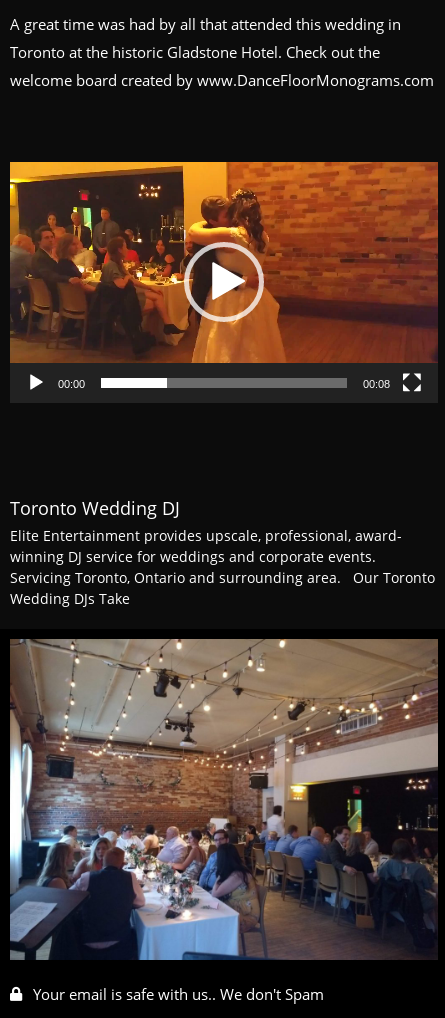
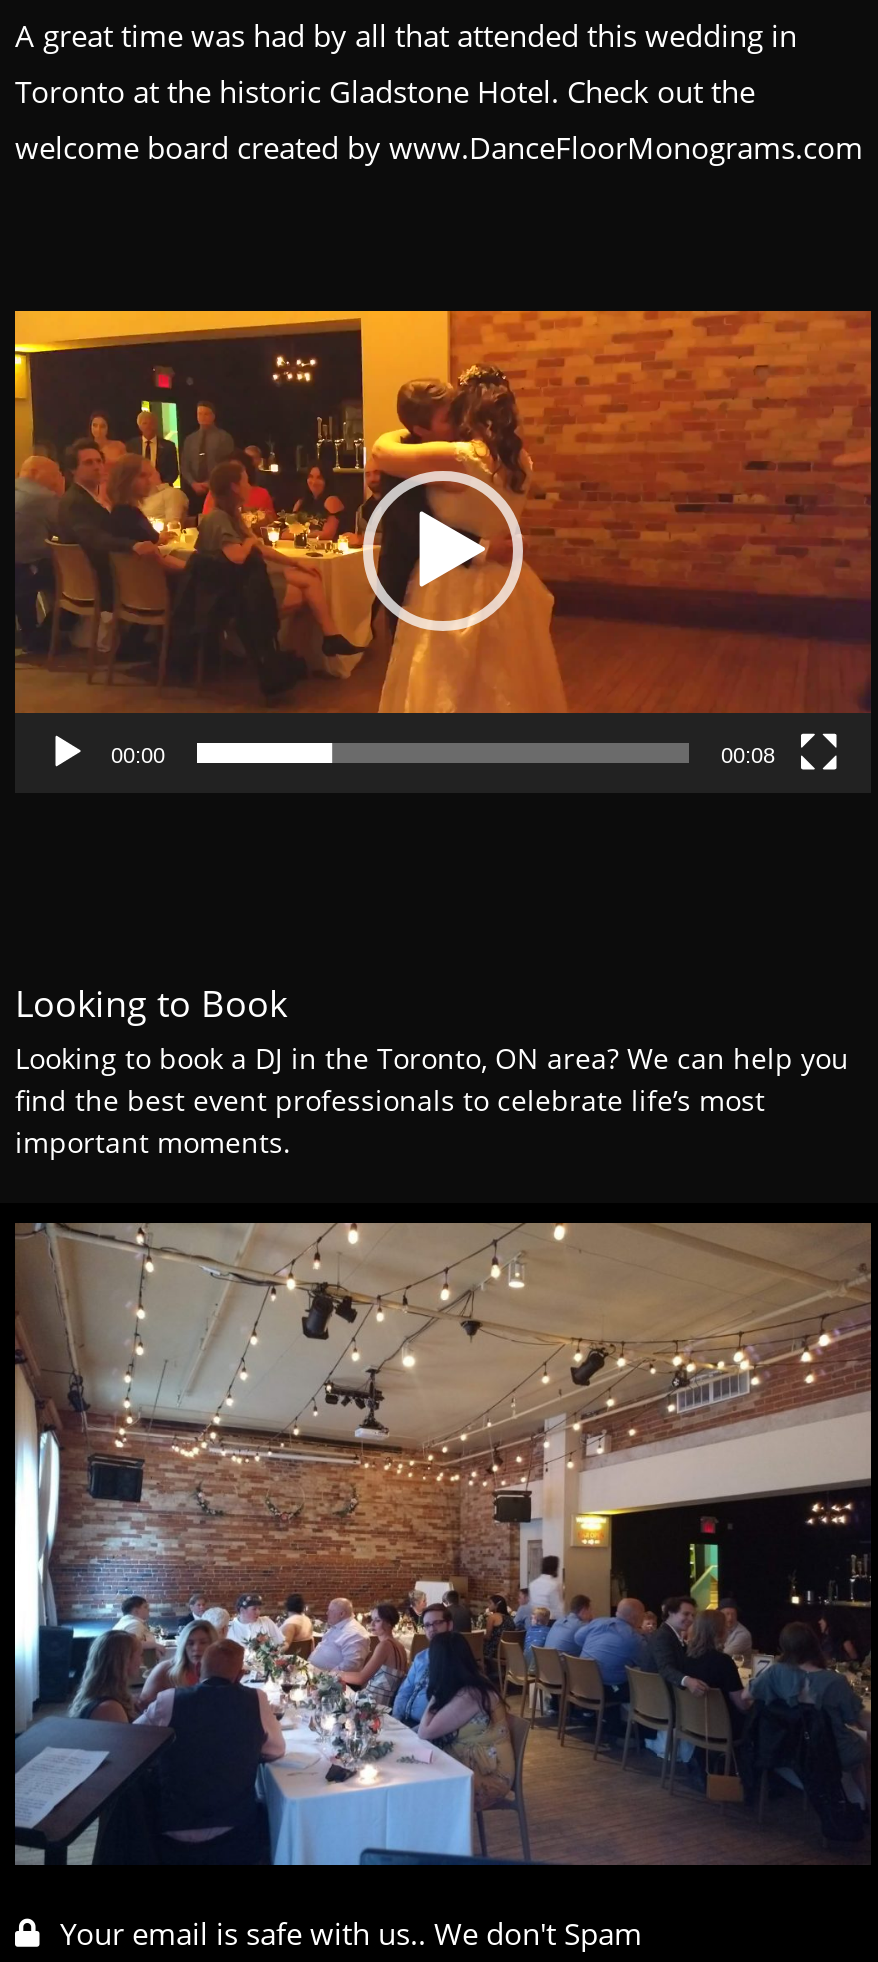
[10,496,435,608] Toronto Wedding DJ | Elite Entertainment provides upscale, professional, award- | winning DJ service for weddings and corporate events. | Servicing Toronto, Ontario and surrounding area. Our Toronto | Wedding DJs Take -> [15,979,849,1161] Looking to Book | Looking to book a DJ in the Toronto, ON area? We can help you | find the best event professionals to celebrate life’s most | important moments.

